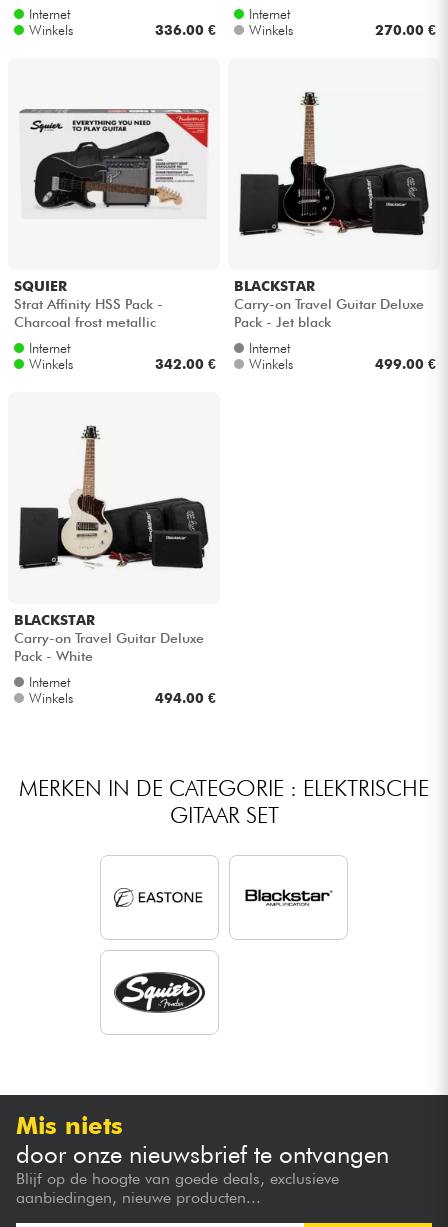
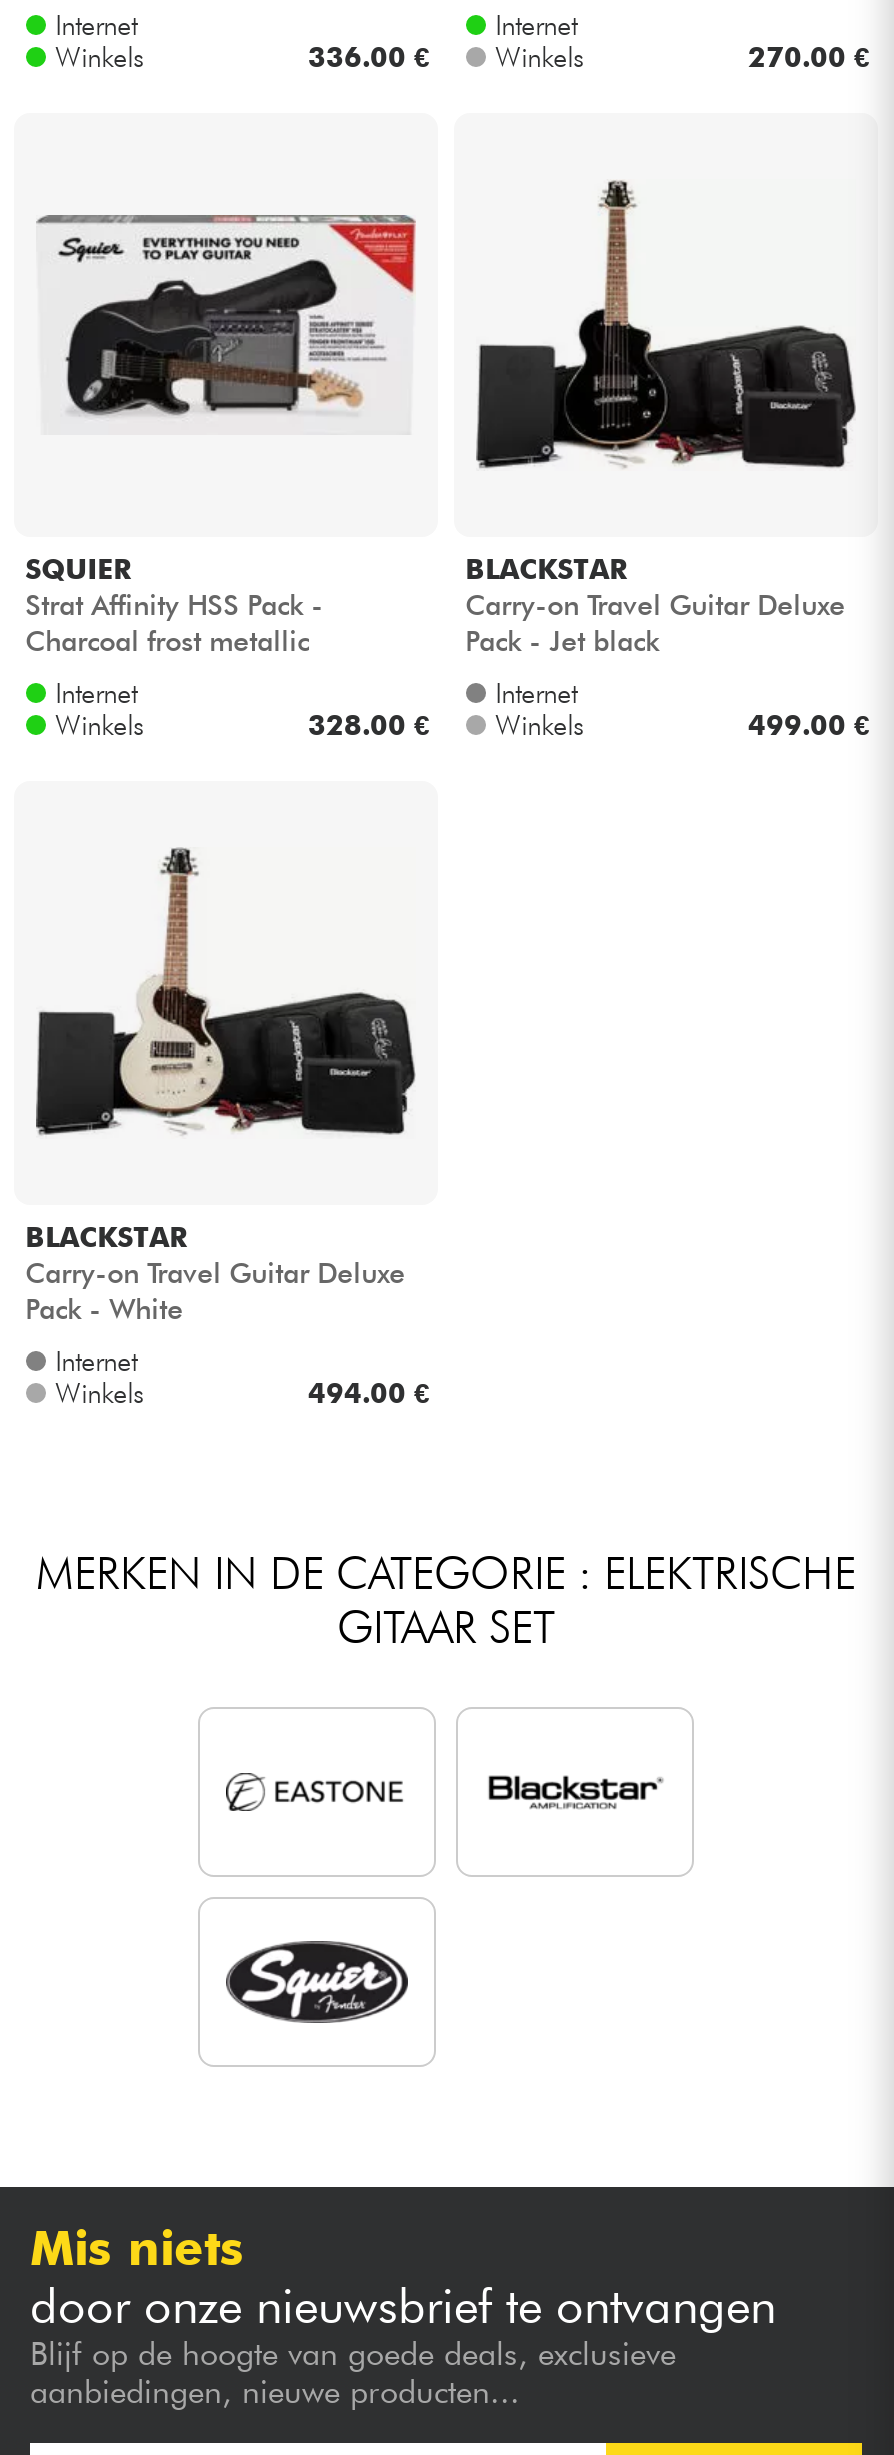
[155,356,216,372] 342.00 € -> [308,708,430,740] 328.00 €

